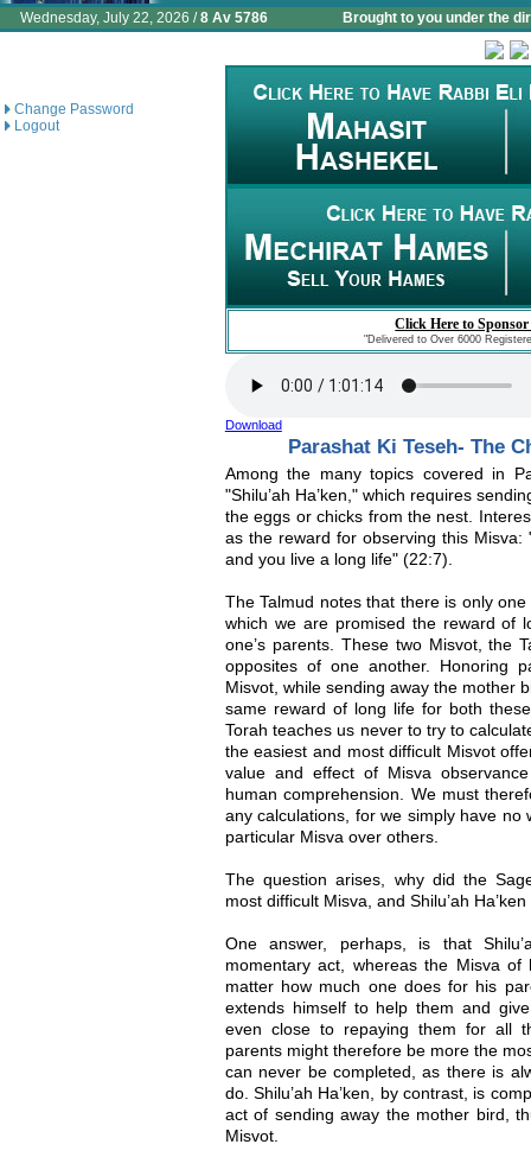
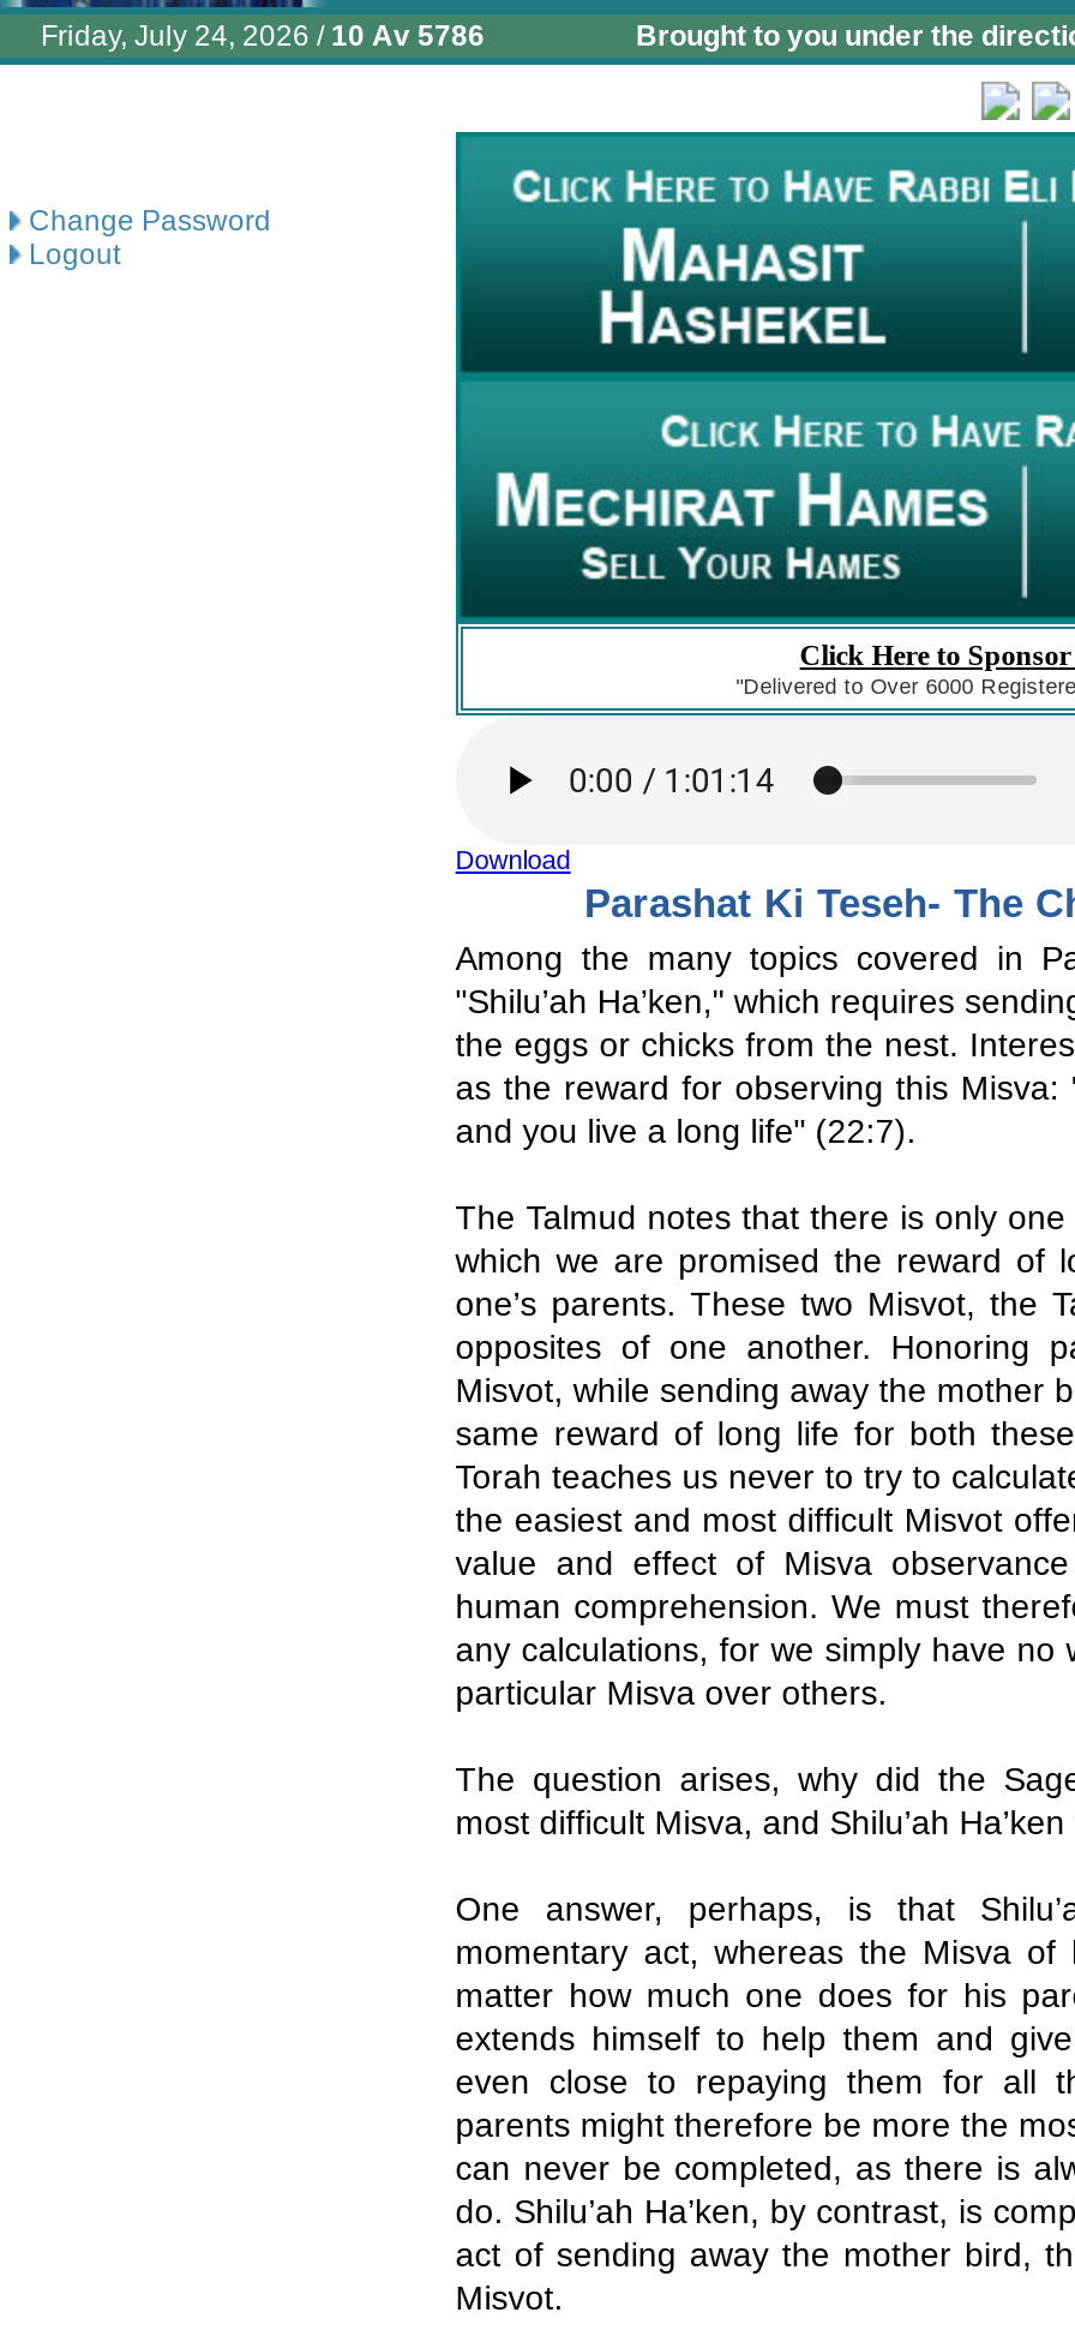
[20,9,271,26] Wednesday, July 22, 2026 / 8 Av 5786 -> [41,19,492,53] Friday, July 24, 2026 / 10 Av 5786

